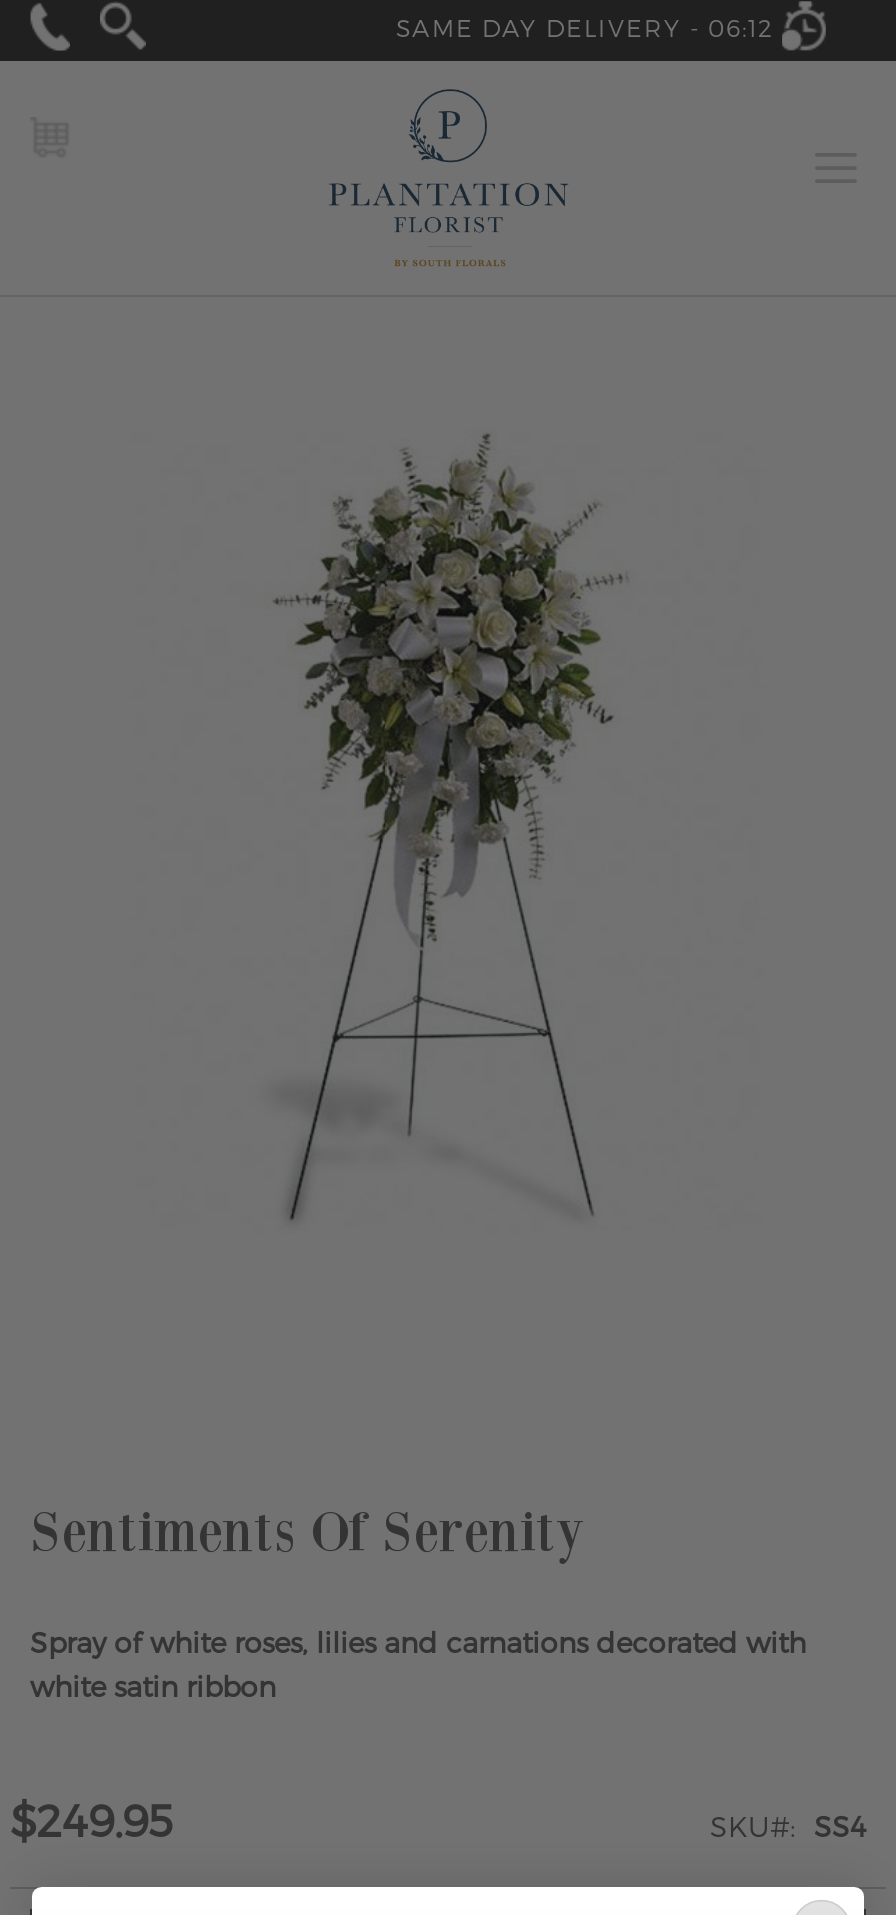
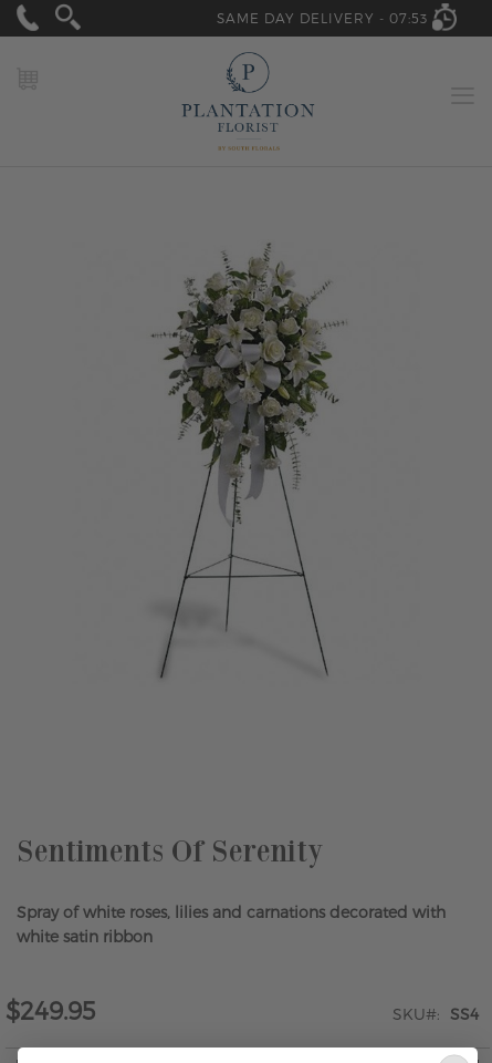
[396,13,774,41] SAME DAY DELIVERY - 06:12 -> [217,10,428,25] SAME DAY DELIVERY - 07:53

